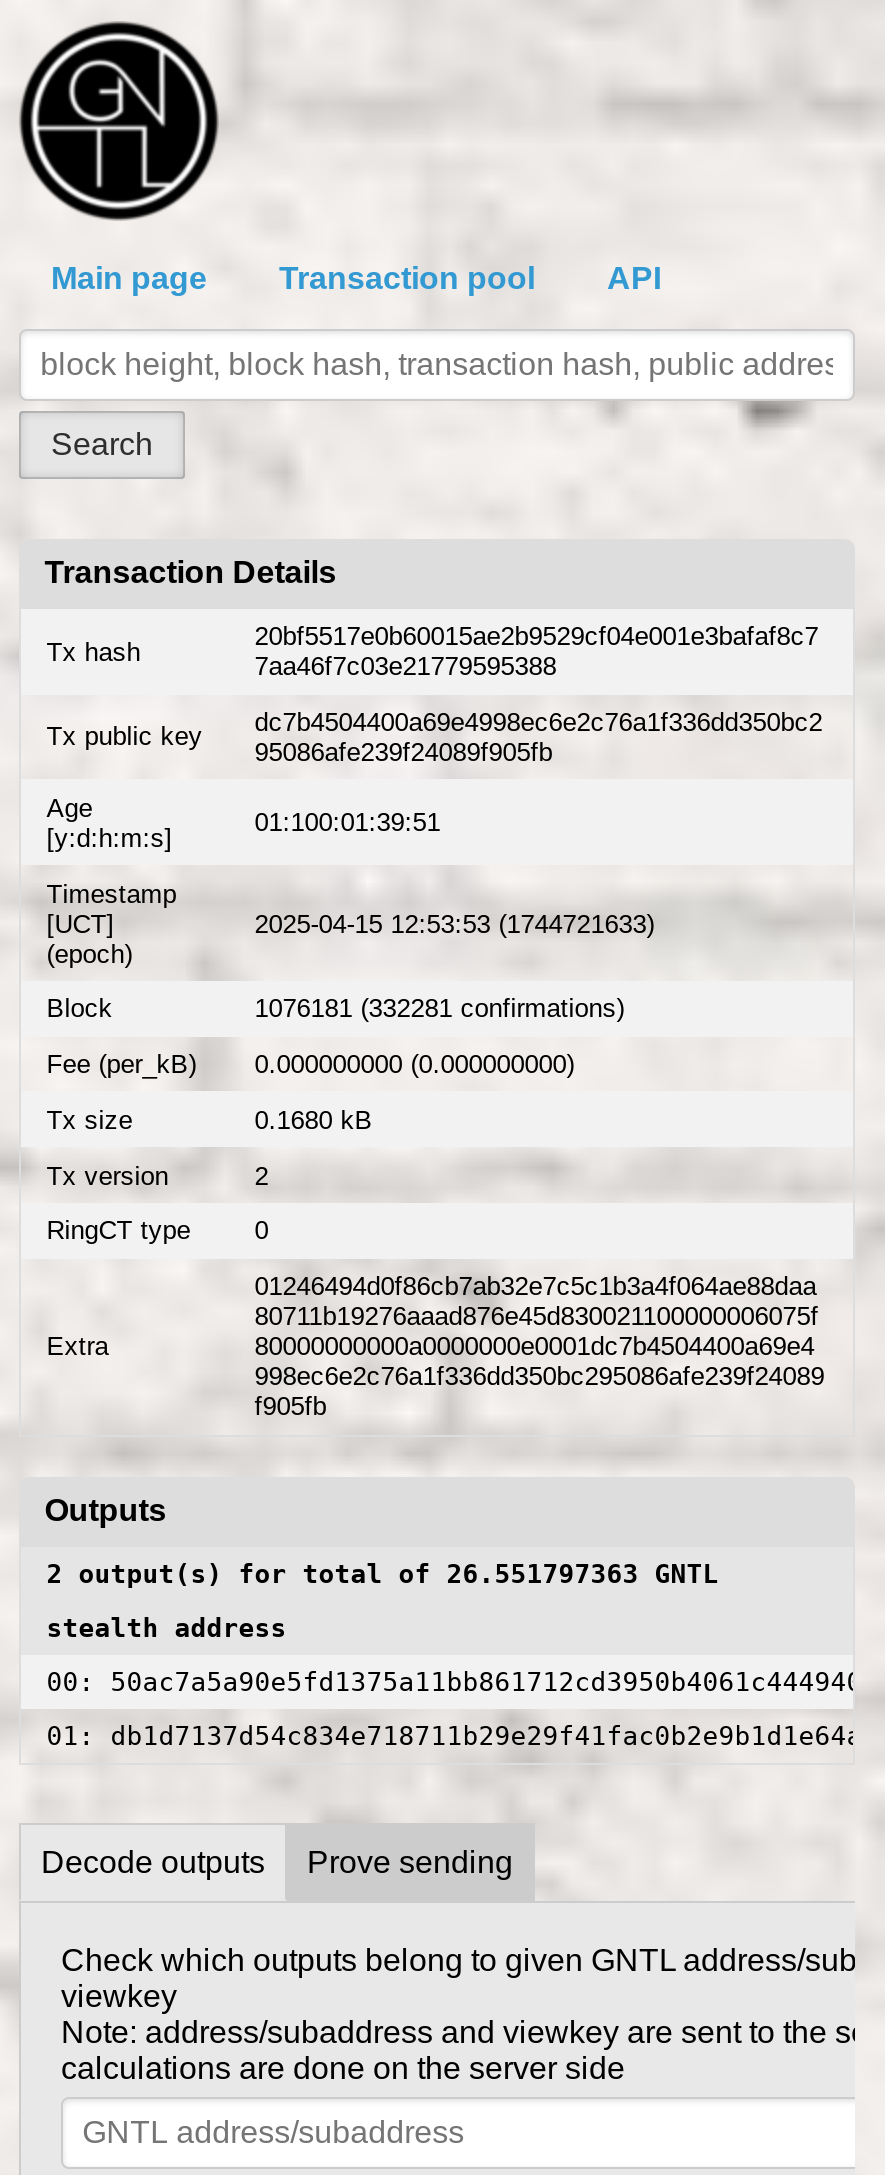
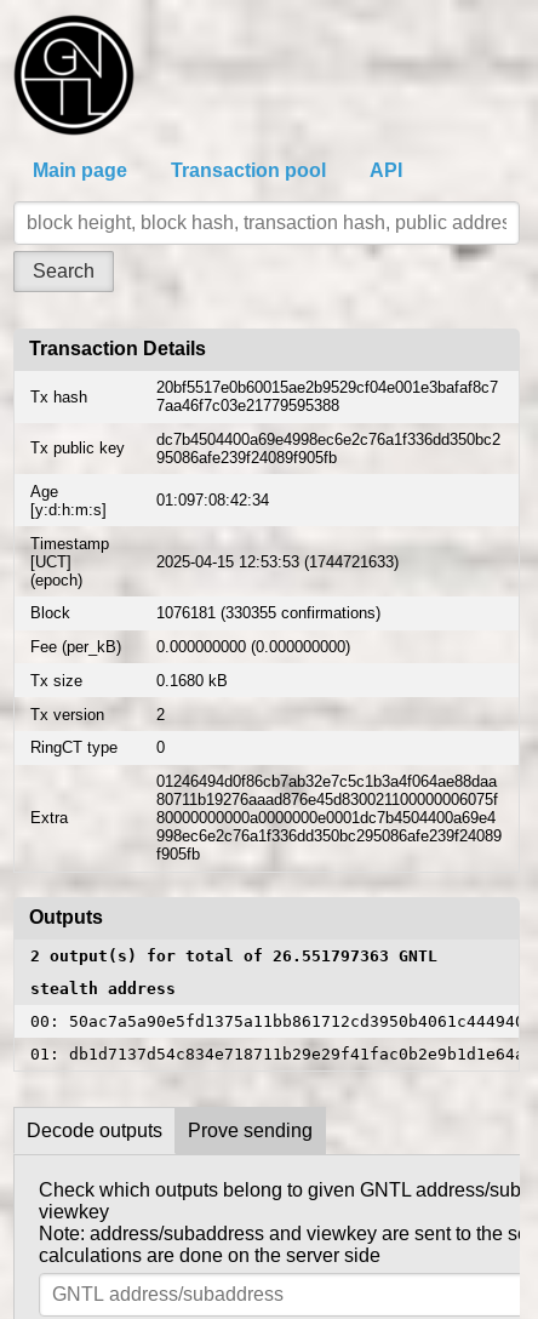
[255,807,441,837] 01:100:01:39:51 -> [156,491,269,509] 01:097:08:42:34
[255,994,625,1024] 1076181 (332281 confirmations) -> [156,604,380,622] 1076181 (330355 confirmations)

